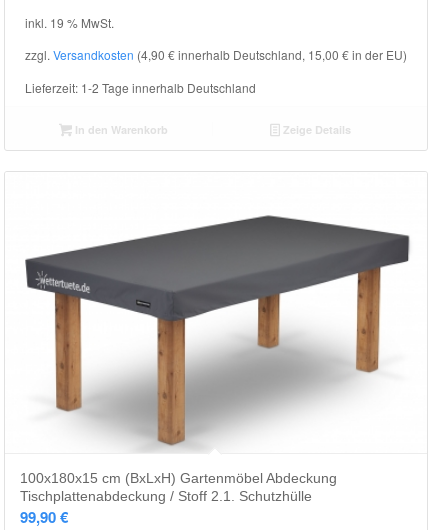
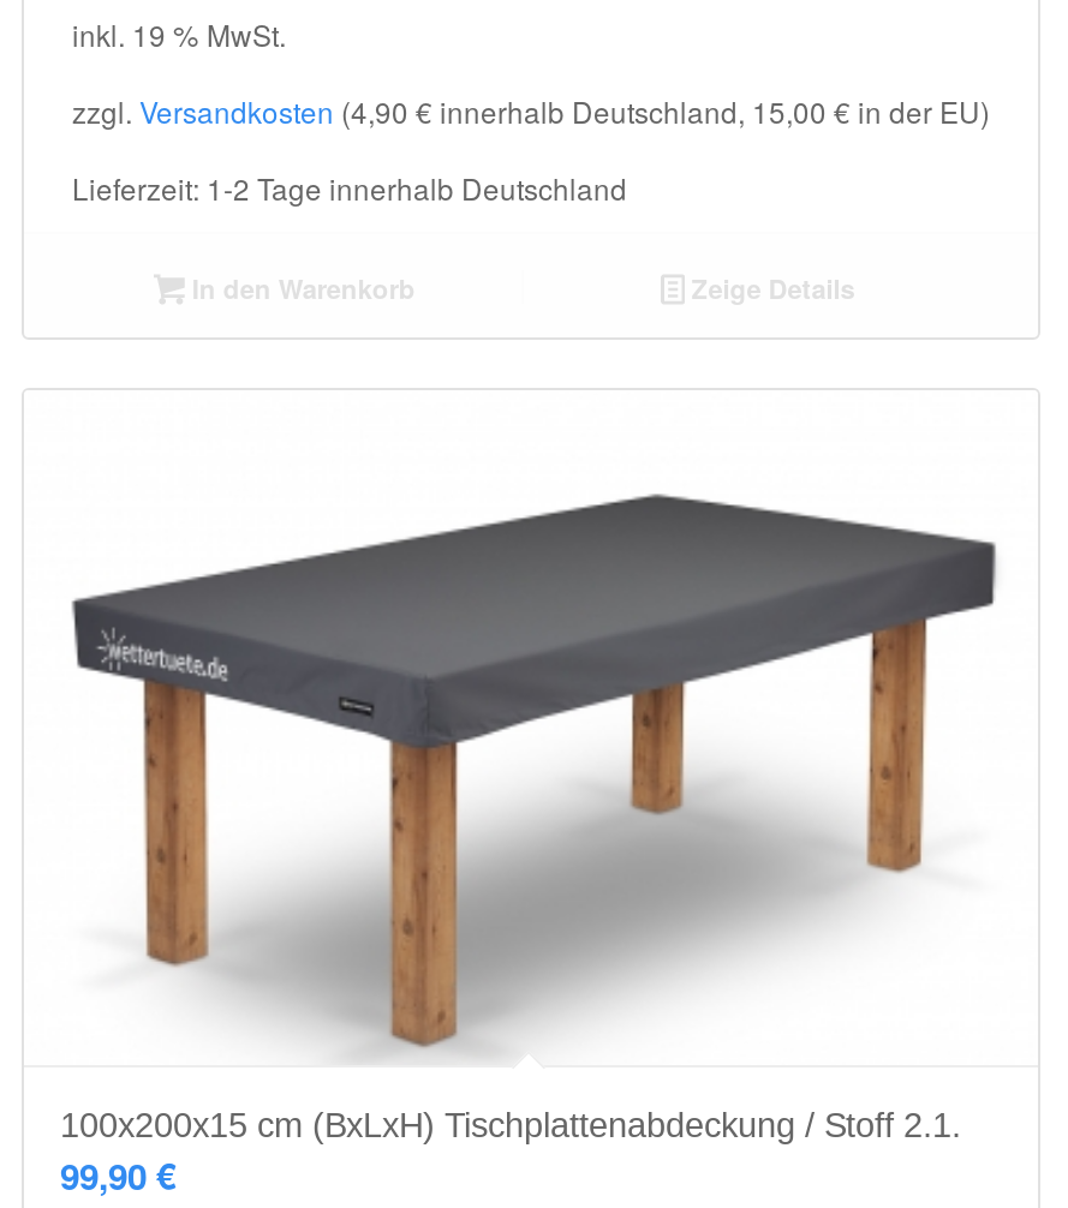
[20,469,337,503] 100x180x15 cm (BxLxH) Gartenmöbel Abdeckung | Tischplattenabdeckung / Stoff 2.1. Schutzhülle -> [60,1106,961,1144] 100x200x15 cm (BxLxH) Tischplattenabdeckung / Stoff 2.1.

